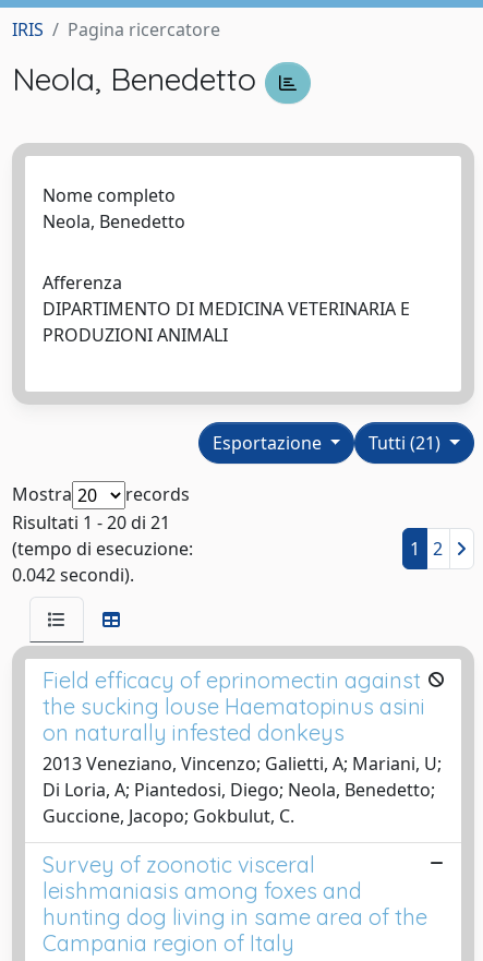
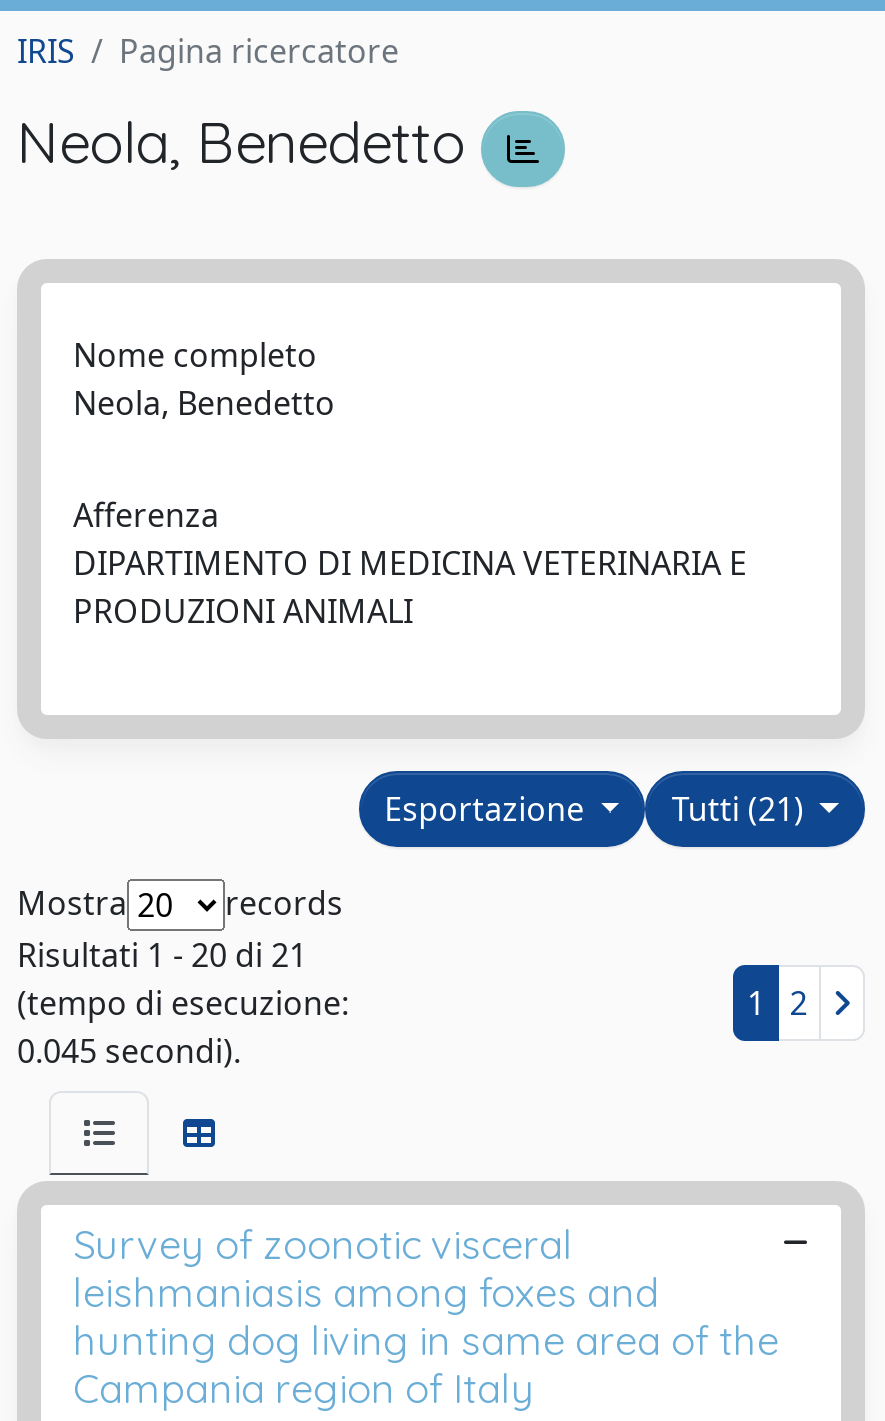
[12,563,134,587] 0.042 secondi). -> [17,1029,241,1073] 0.045 secondi).
[43,666,442,828] Field efficacy of eprinomectin against | the sucking louse Haematopinus asini | on naturally infested donkeys | 2013 Veneziano, Vincenzo; Galietti, A; Mariani, U; | Di Loria, A; Piantedosi, Diego; Neola, Benedetto; | Guccione, Jacopo; Gokbulut, C. -> none

